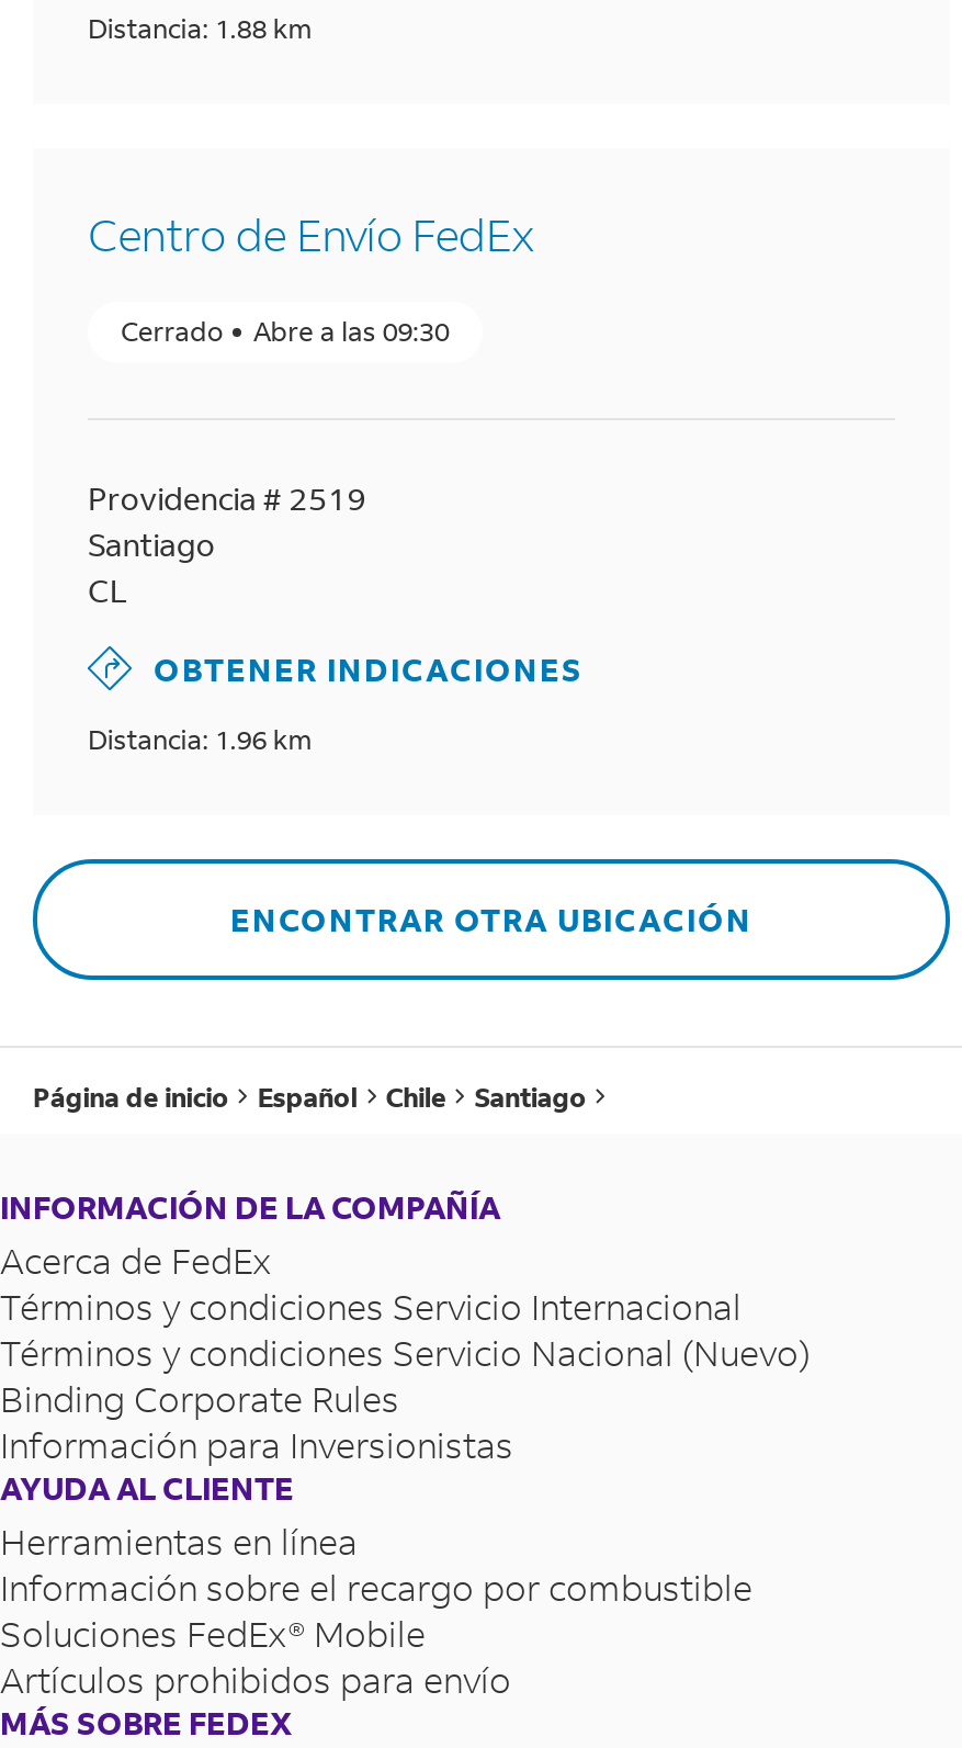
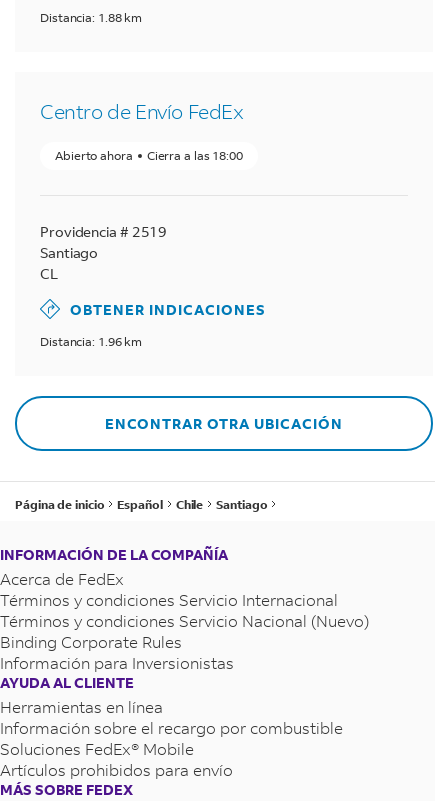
[121,315,449,348] Cerrado | Abre a las 09:30 -> [55,148,243,163] Abierto ahora | Cierra a las 18:00

